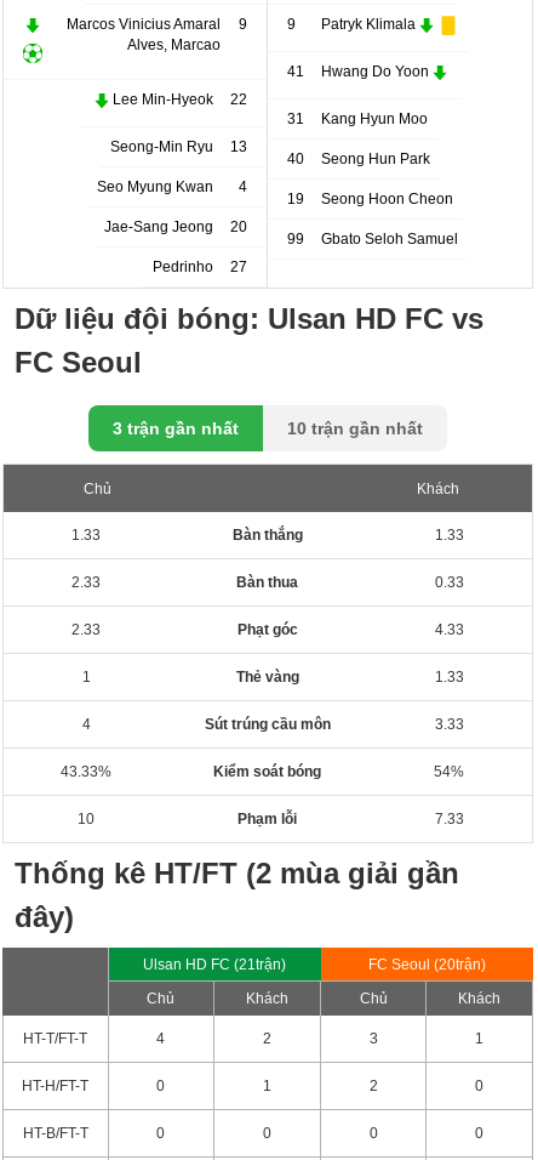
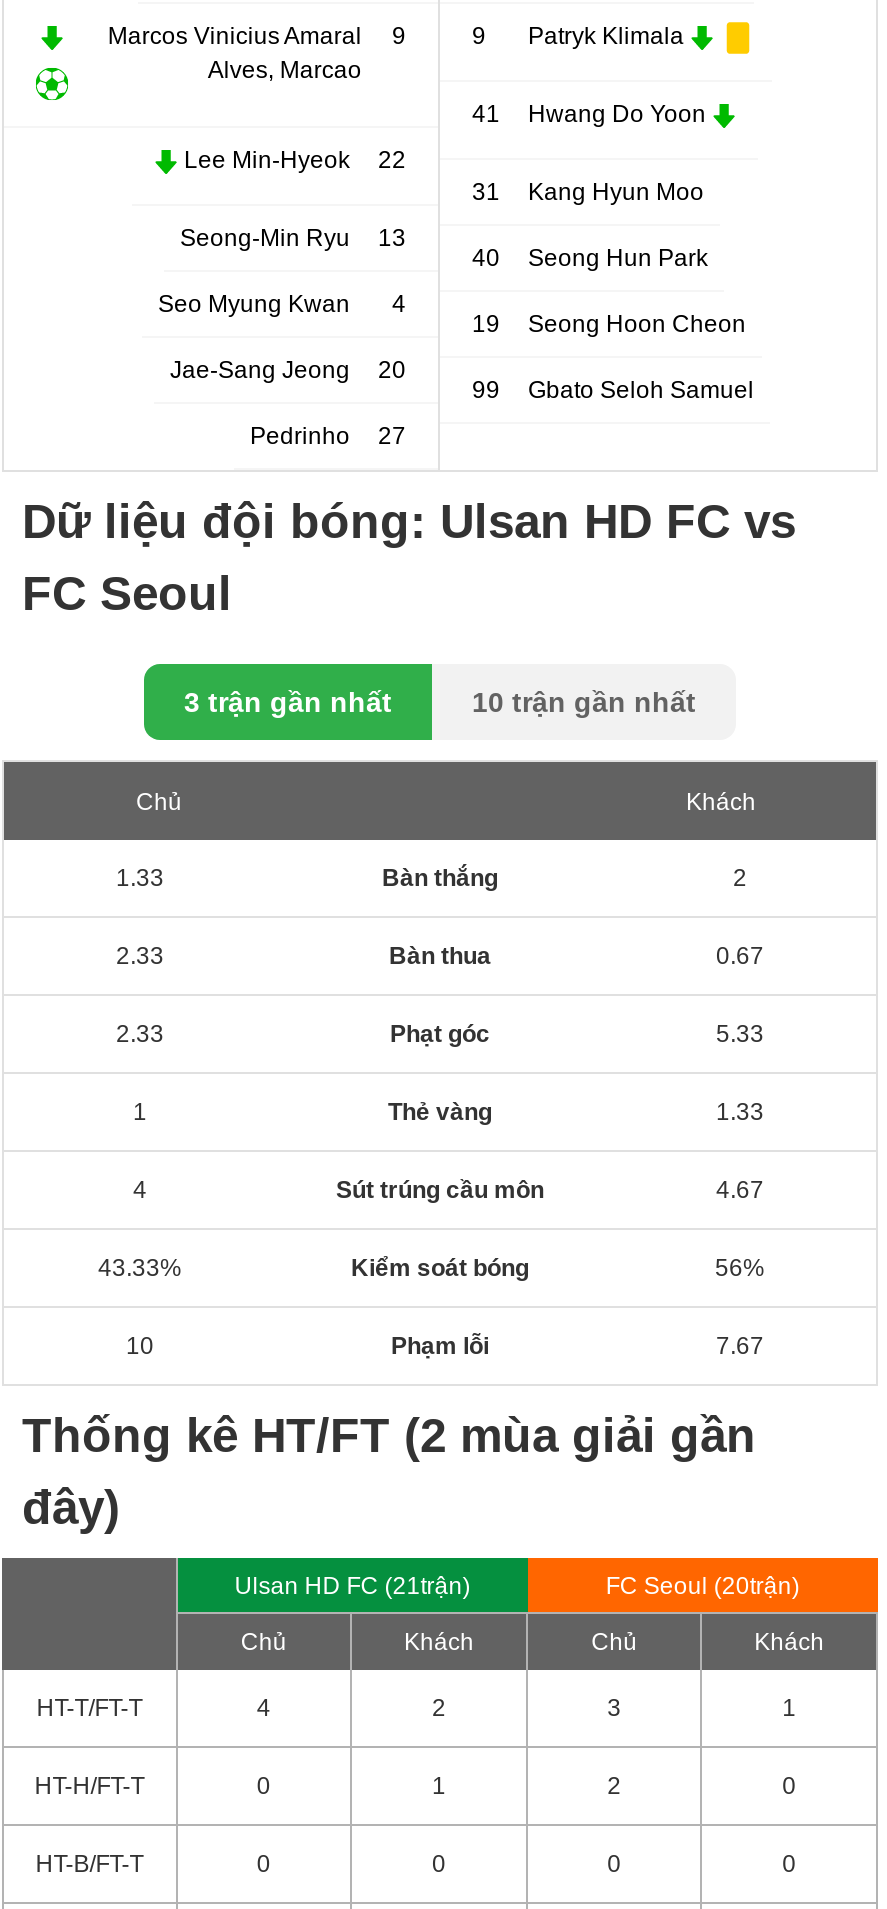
[435,527,464,544] 1.33 -> [733,865,747,893] 2
[435,574,464,591] 0.33 -> [716,943,764,971] 0.67
[435,622,464,639] 4.33 -> [716,1021,764,1049] 5.33
[435,716,464,733] 3.33 -> [716,1177,764,1205] 4.67
[434,764,465,781] 54% -> [715,1255,765,1283] 56%
[435,811,464,828] 7.33 -> [716,1333,764,1361] 7.67

